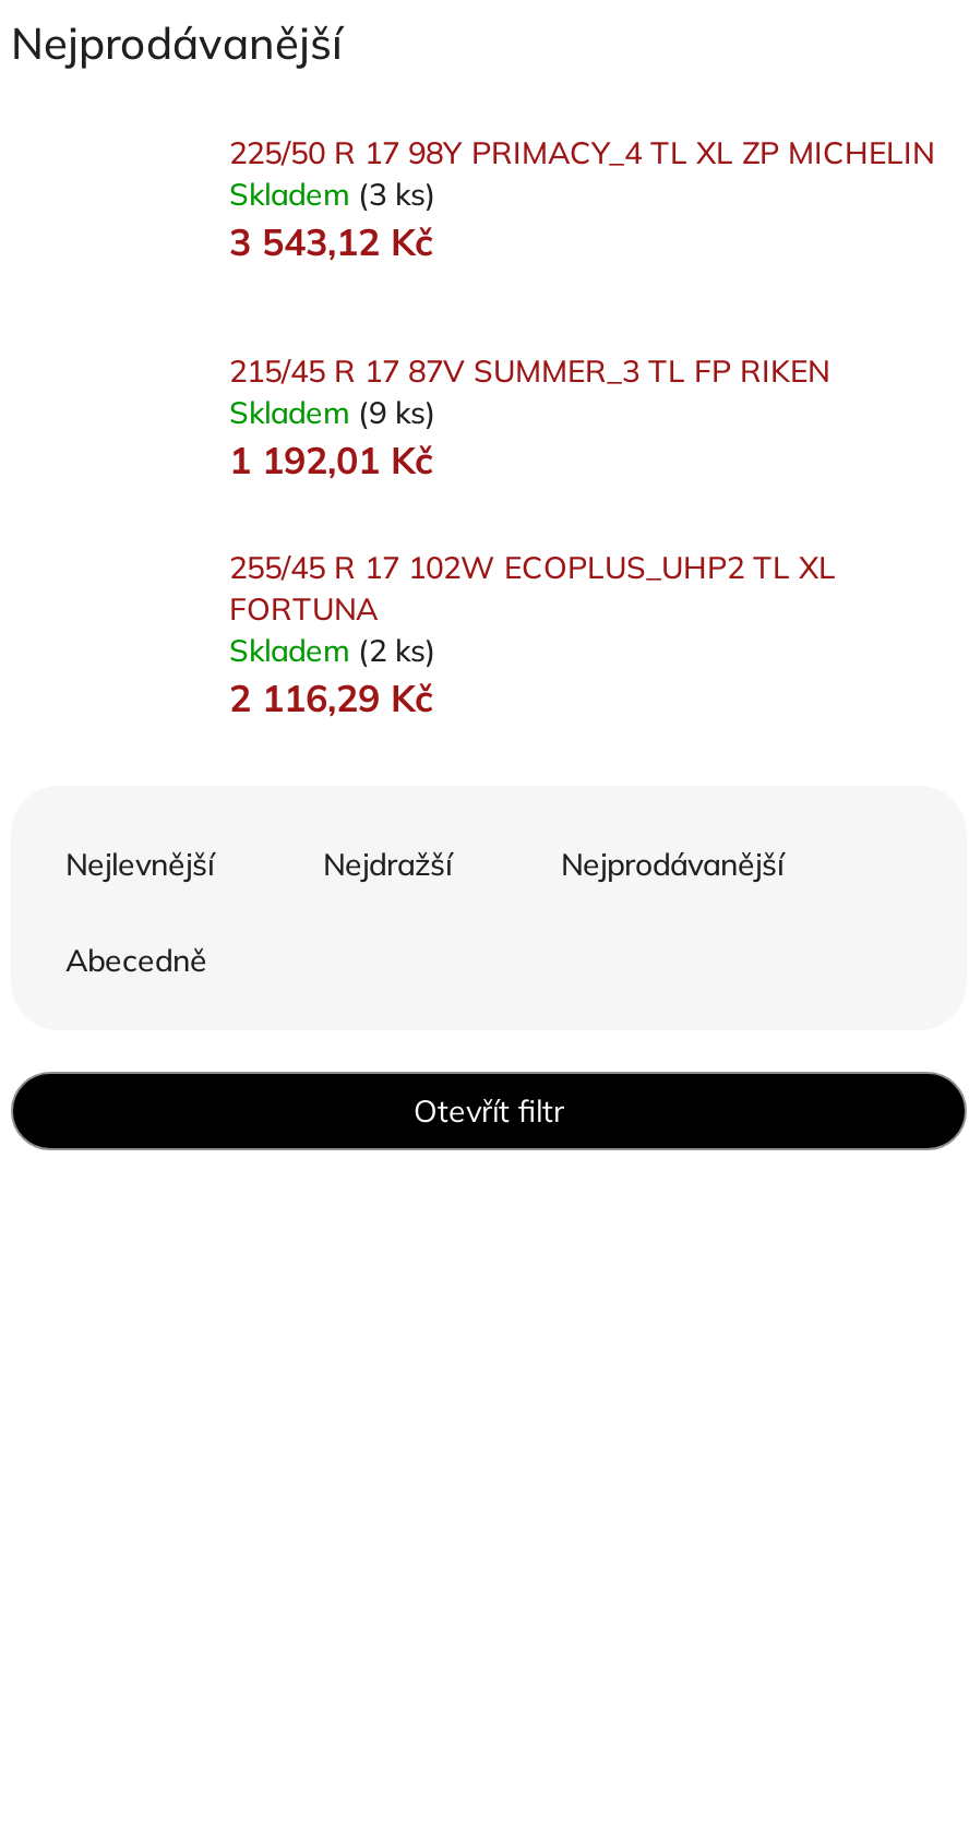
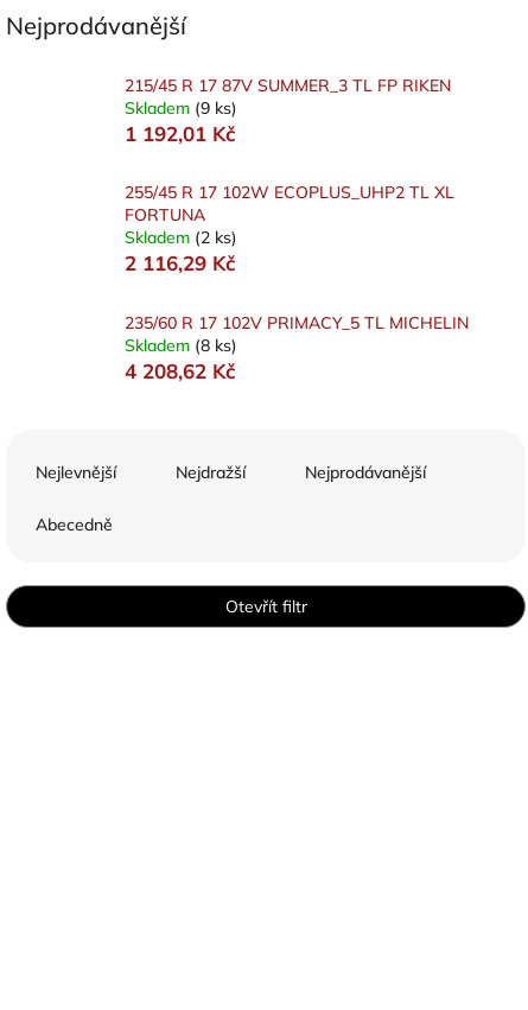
[229,132,934,263] 225/50 R 17 98Y PRIMACY_4 TL XL ZP MICHELIN | Skladem (3 ks) | 3 543,12 Kč -> none
moved [229,350,836,720] -> [125,74,454,275]: 215/45 R 17 87V SUMMER_3 TL FP RIKEN | Skladem (9 ks) | 1 192,01 Kč | 255/45 R 17 102W ECOPLUS_UHP2 TL XL | FORTUNA | Skladem (2 ks) | 2 116,29 Kč
none -> [125,312,469,383] 235/60 R 17 102V PRIMACY_5 TL MICHELIN | Skladem (8 ks) | 4 208,62 Kč

